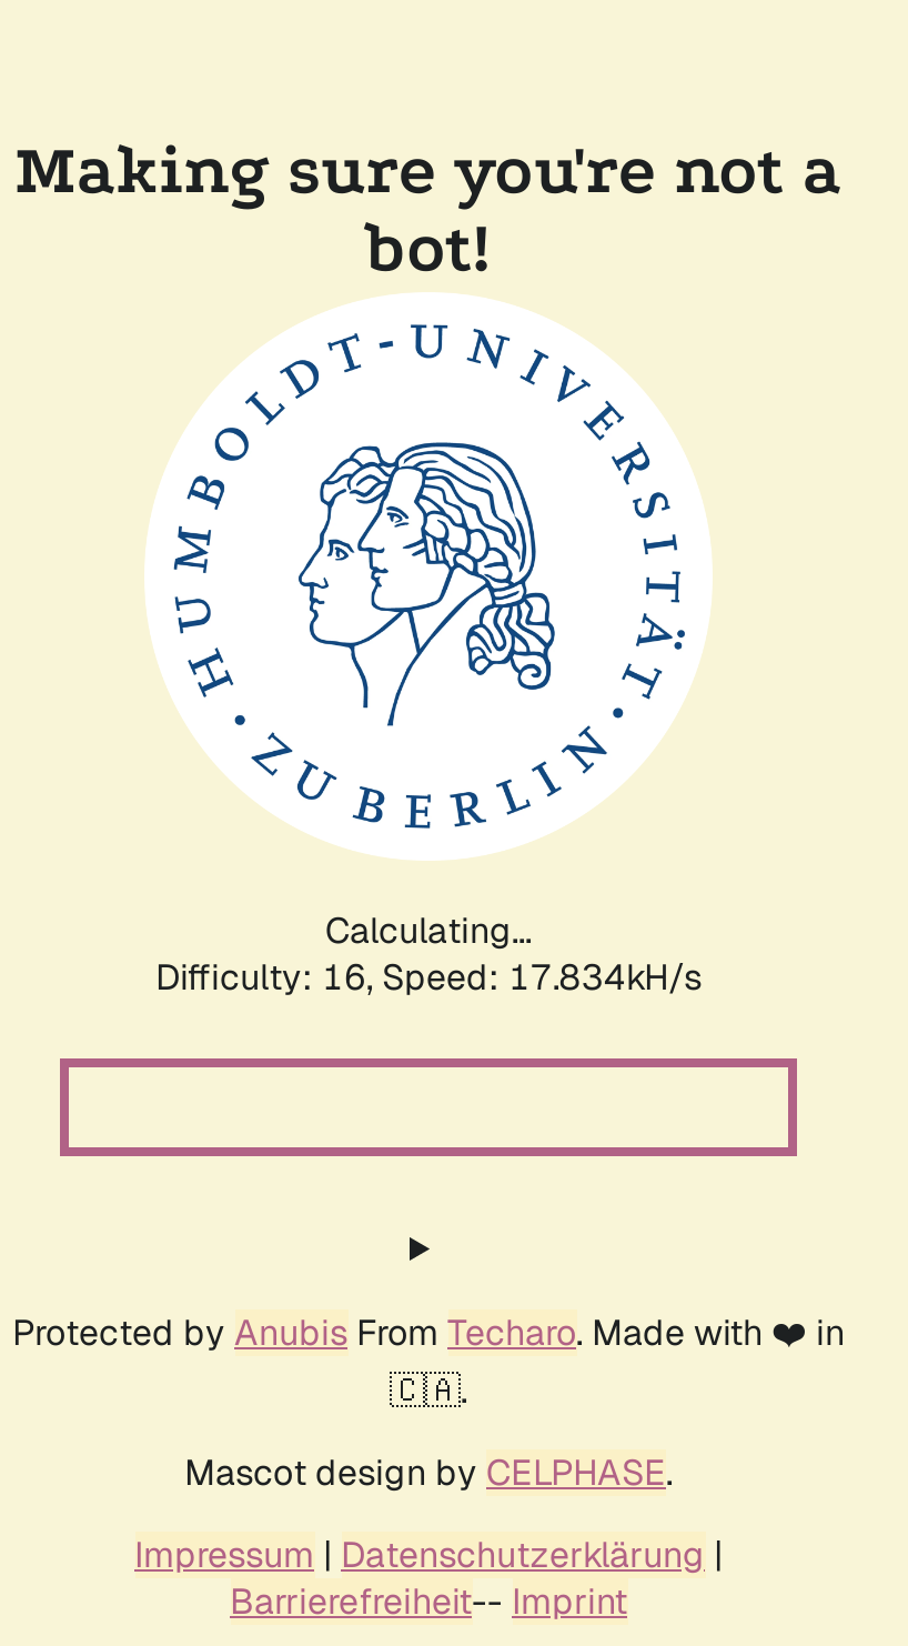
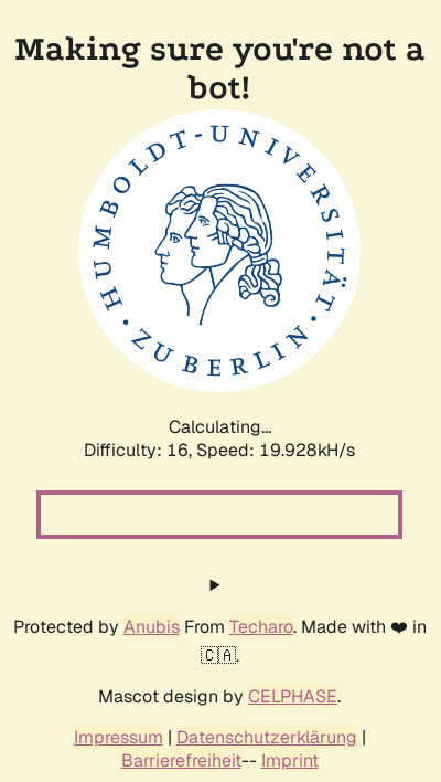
[155,954,702,1001] Difficulty: 16, Speed: 17.834kH/s -> [84,438,355,462] Difficulty: 16, Speed: 19.928kH/s

